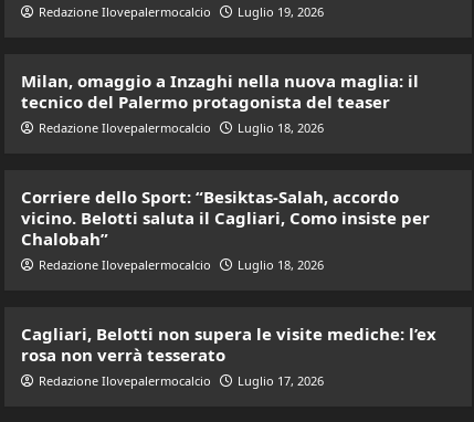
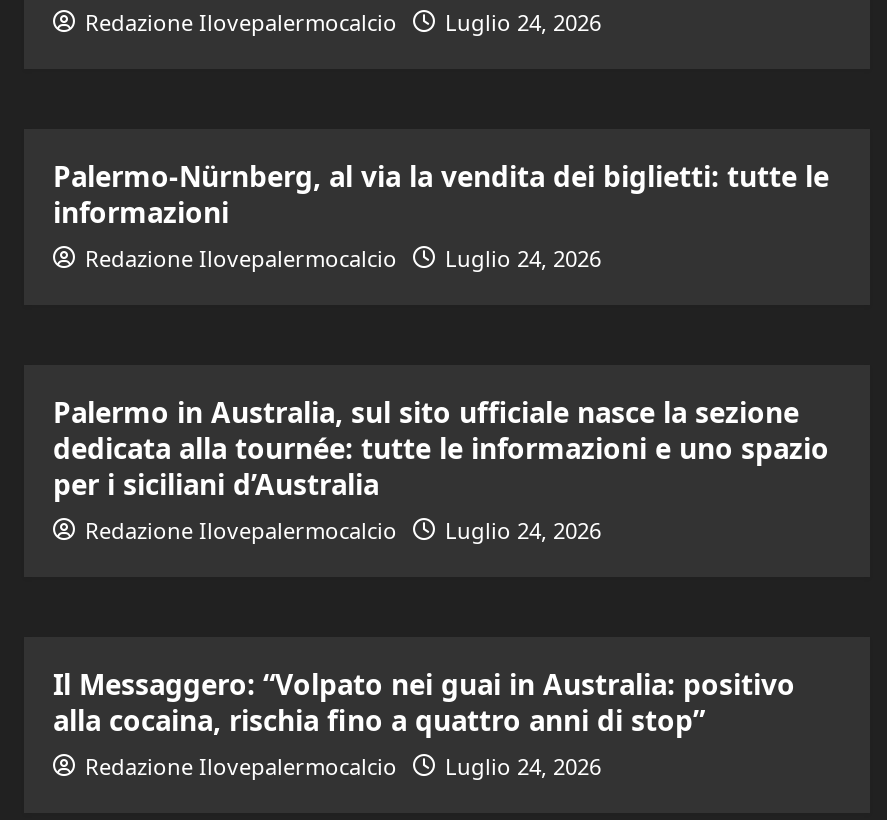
[38,4,323,20] Redazione Ilovepalermocalcio Luglio 19, 2026 -> [85,7,601,37] Redazione Ilovepalermocalcio Luglio 24, 2026
[20,70,418,113] Milan, omaggio a Inzaghi nella nuova maglia: il | tecnico del Palermo protagonista del teaser -> [53,157,829,231] Palermo-Nürnberg, al via la vendita dei biglietti: tutte le | informazioni
[38,120,323,136] Redazione Ilovepalermocalcio Luglio 18, 2026 -> [85,243,601,273] Redazione Ilovepalermocalcio Luglio 24, 2026
[20,186,429,250] Corriere dello Sport: “Besiktas-Salah, accordo | vicino. Belotti saluta il Cagliari, Como insiste per | Chalobah” -> [53,393,829,503] Palermo in Australia, sul sito ufficiale nasce la sezione | dedicata alla tournée: tutte le informazioni e uno spazio | per i siciliani d’Australia
[38,257,323,273] Redazione Ilovepalermocalcio Luglio 18, 2026 -> [85,515,601,545] Redazione Ilovepalermocalcio Luglio 24, 2026
[20,323,436,366] Cagliari, Belotti non supera le visite mediche: l’ex | rosa non verrà tesserato -> [53,665,795,739] Il Messaggero: “Volpato nei guai in Australia: positivo | alla cocaina, rischia fino a quattro anni di stop”
[38,373,323,389] Redazione Ilovepalermocalcio Luglio 17, 2026 -> [85,751,601,781] Redazione Ilovepalermocalcio Luglio 24, 2026

